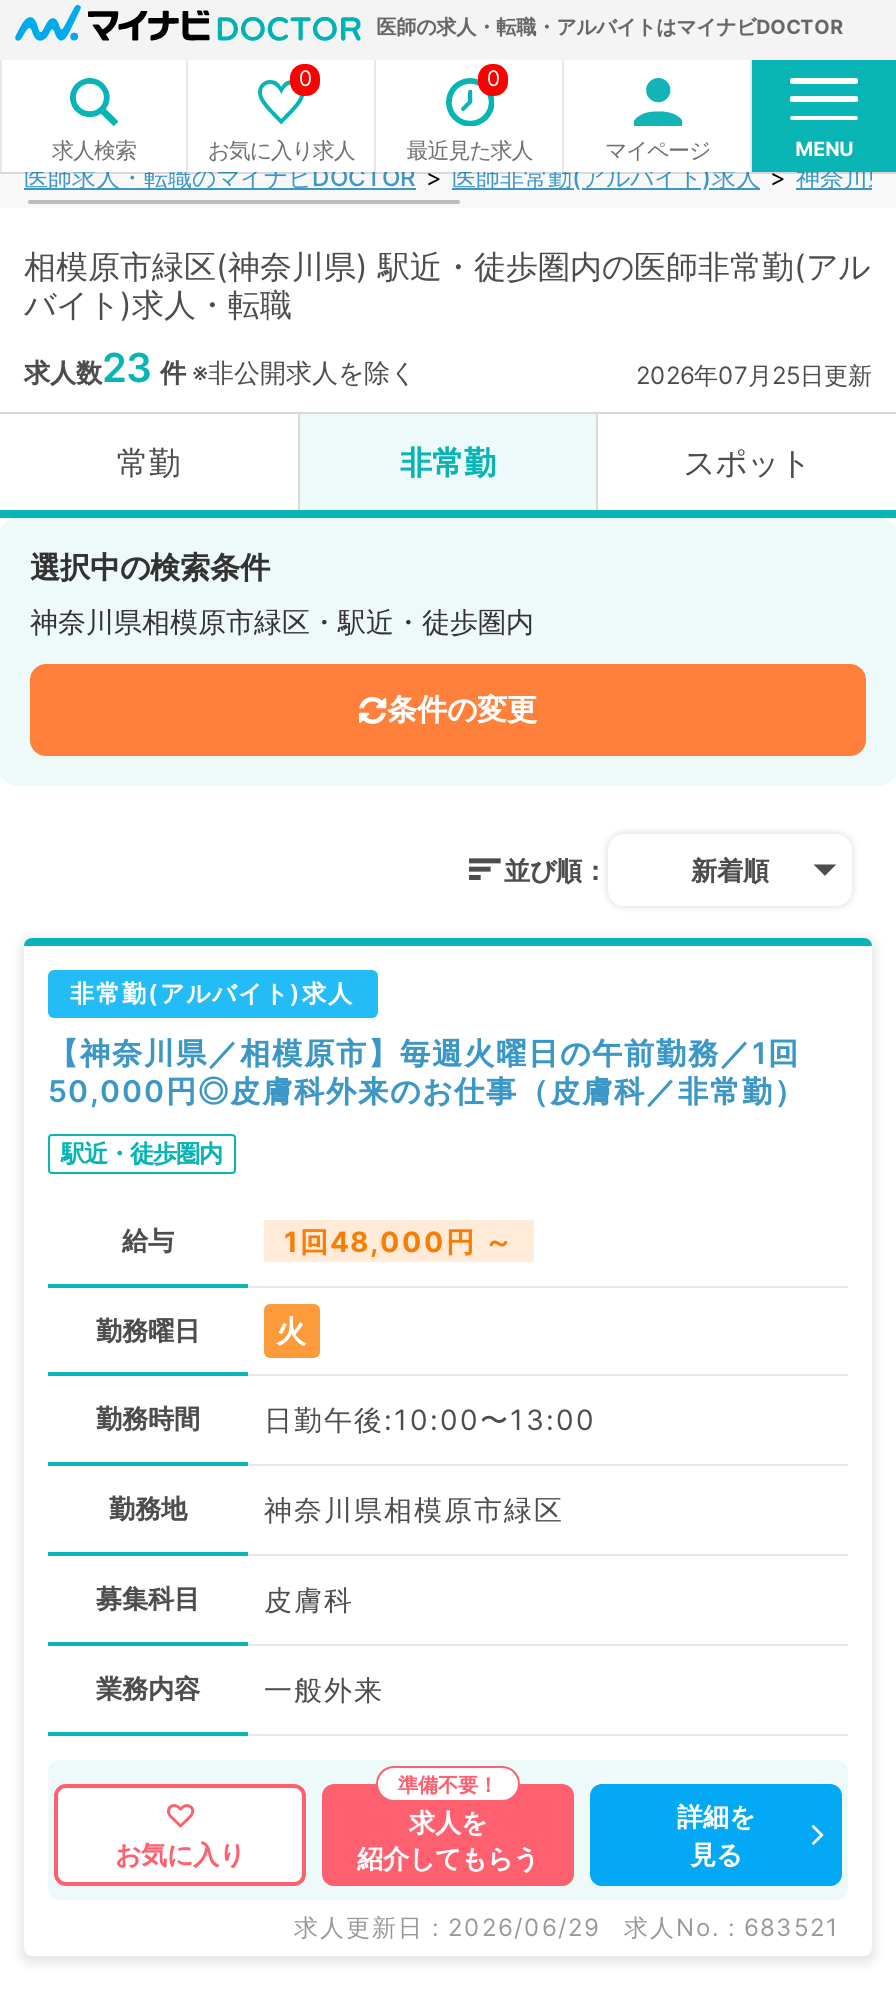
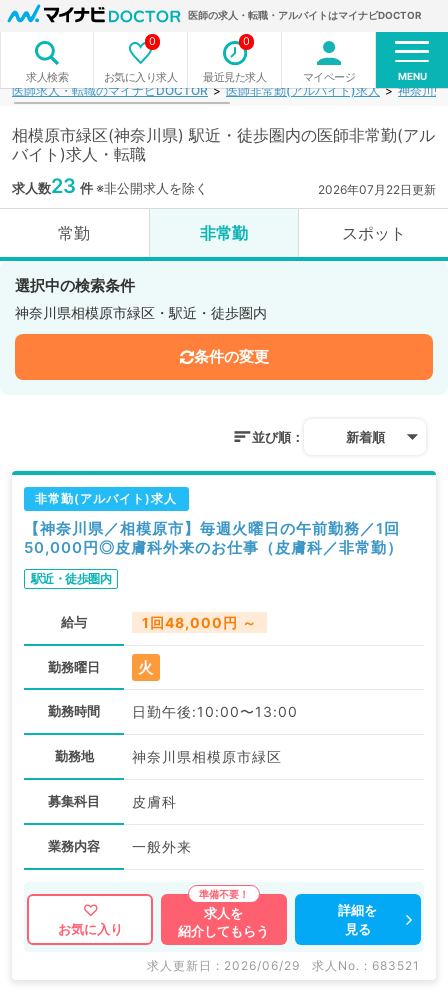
[636,360,872,390] 2026年07月25日更新 -> [318,182,436,197] 2026年07月22日更新

